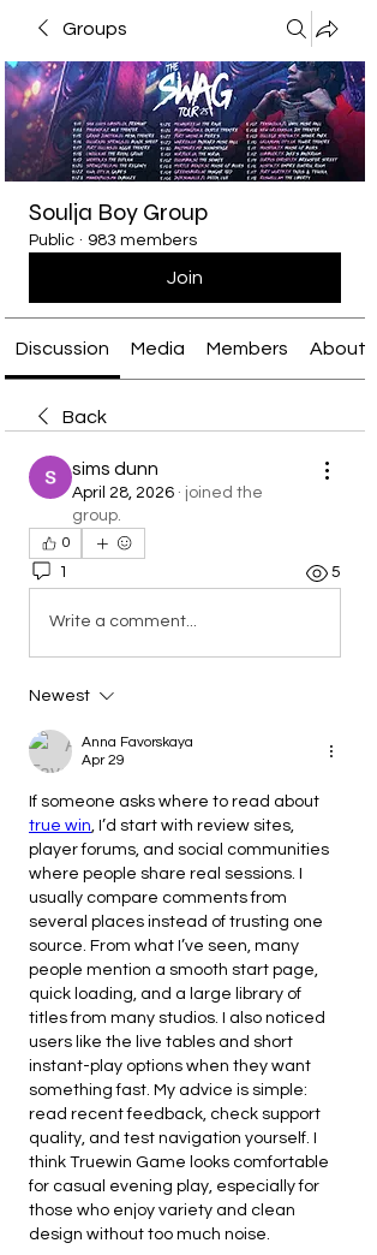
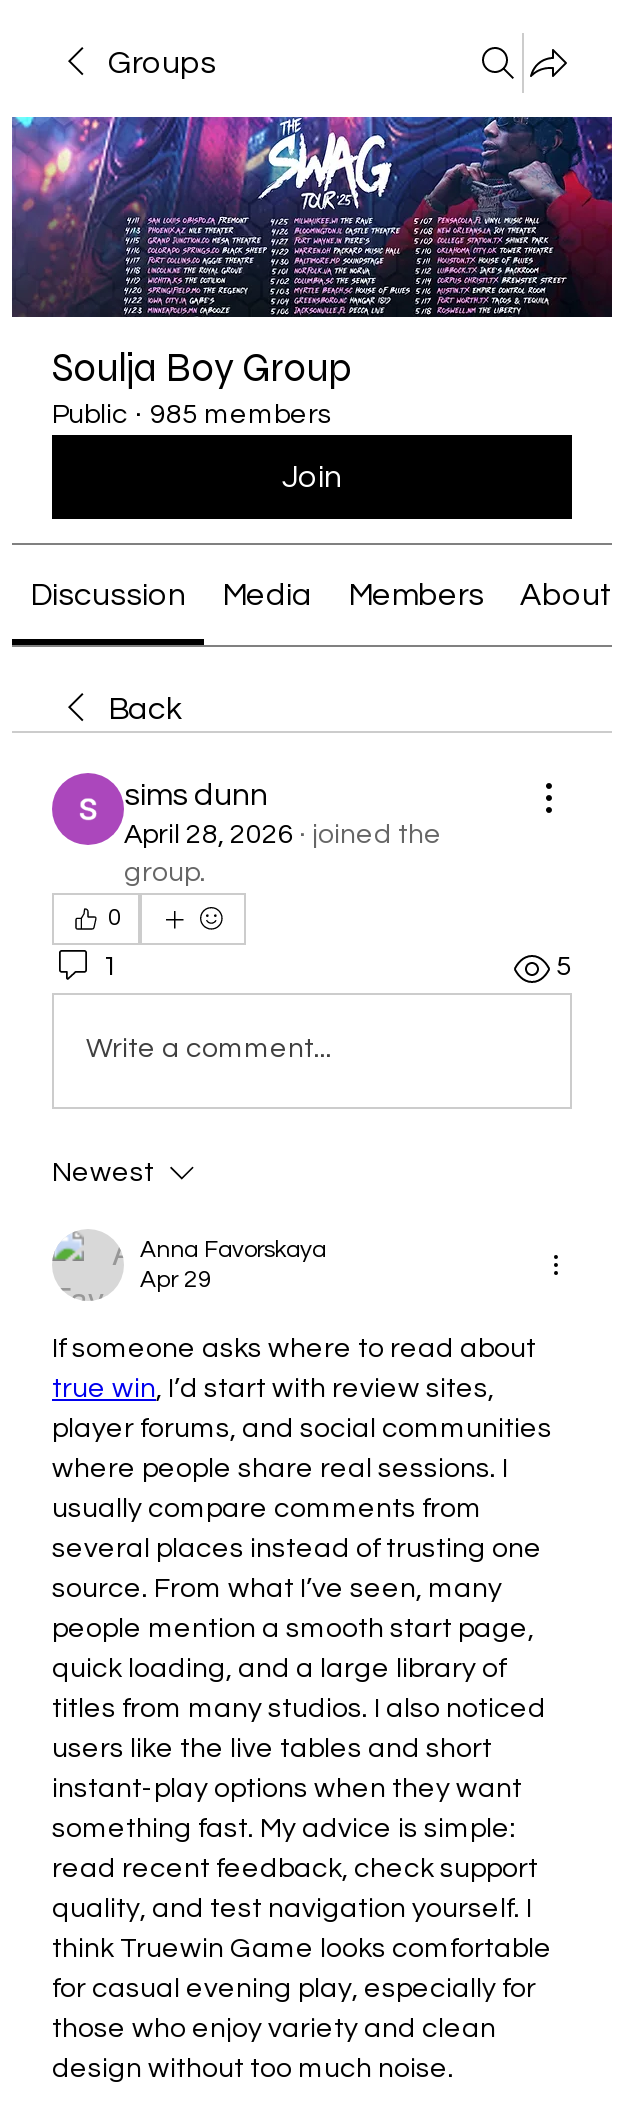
[29,232,197,248] Public · 983 members -> [52,400,332,428] Public · 985 members

